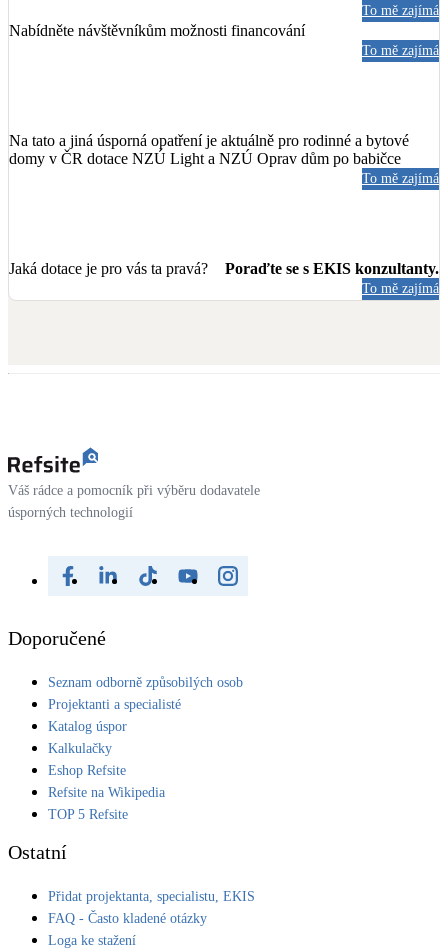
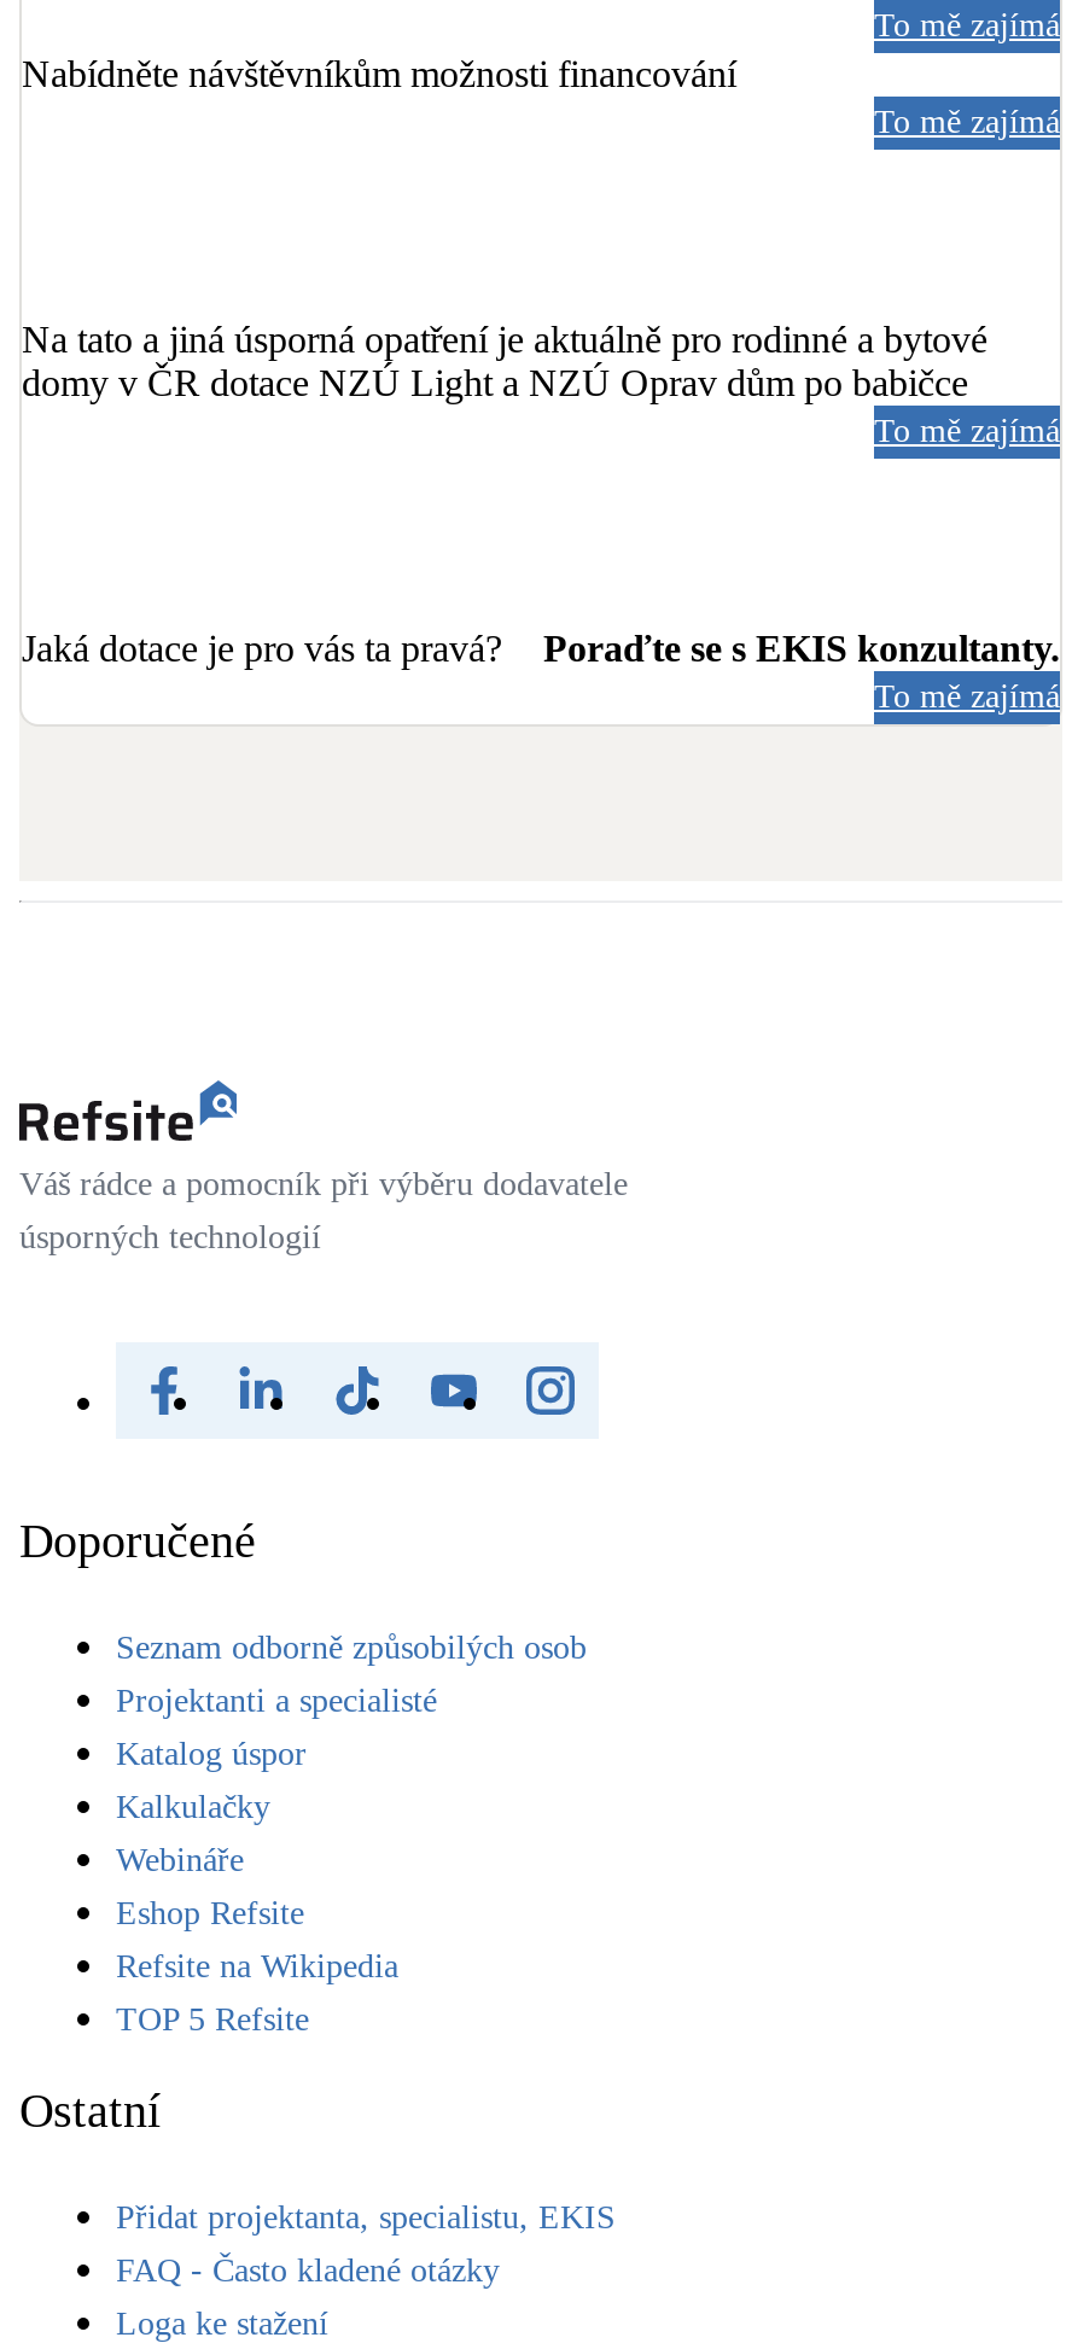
none -> [116,1841,244,1877] Webináře

